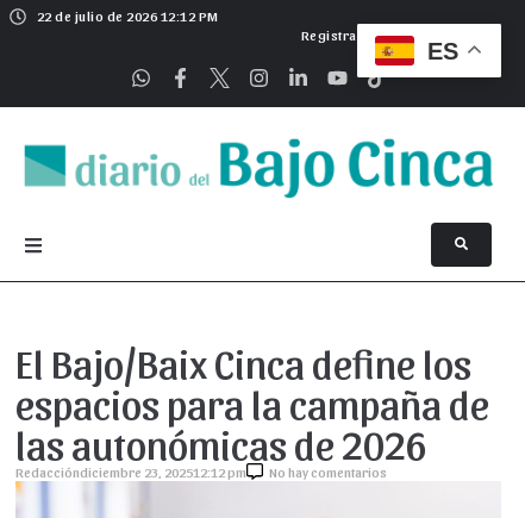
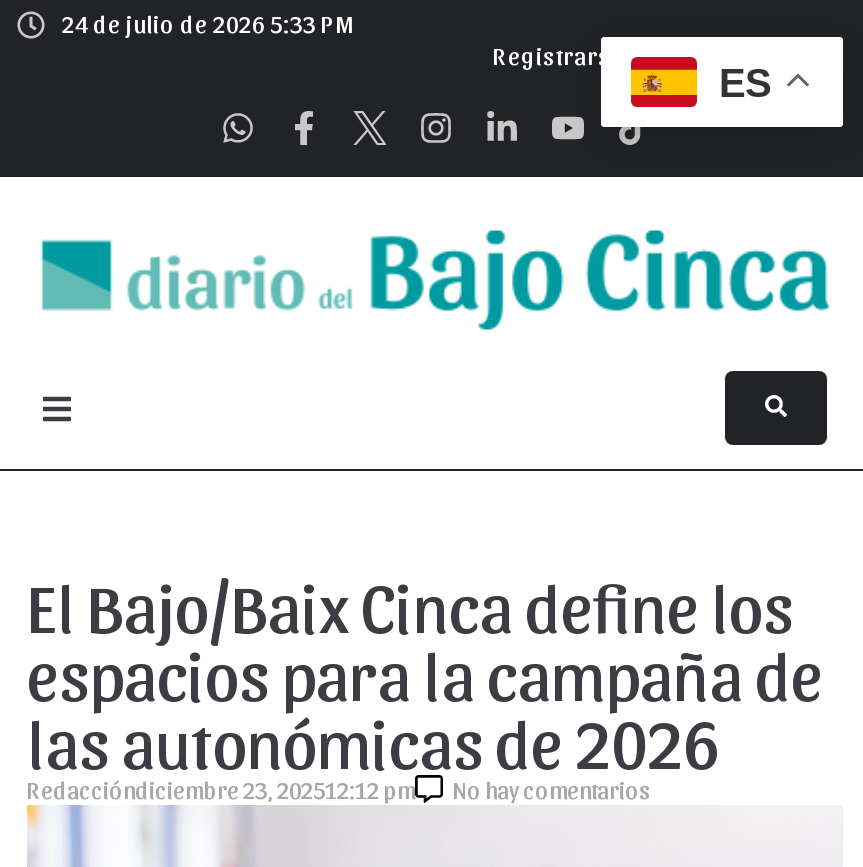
[36,7,218,24] 22 de julio de 2026 12:12 PM -> [62,9,355,37] 24 de julio de 2026 5:33 PM

